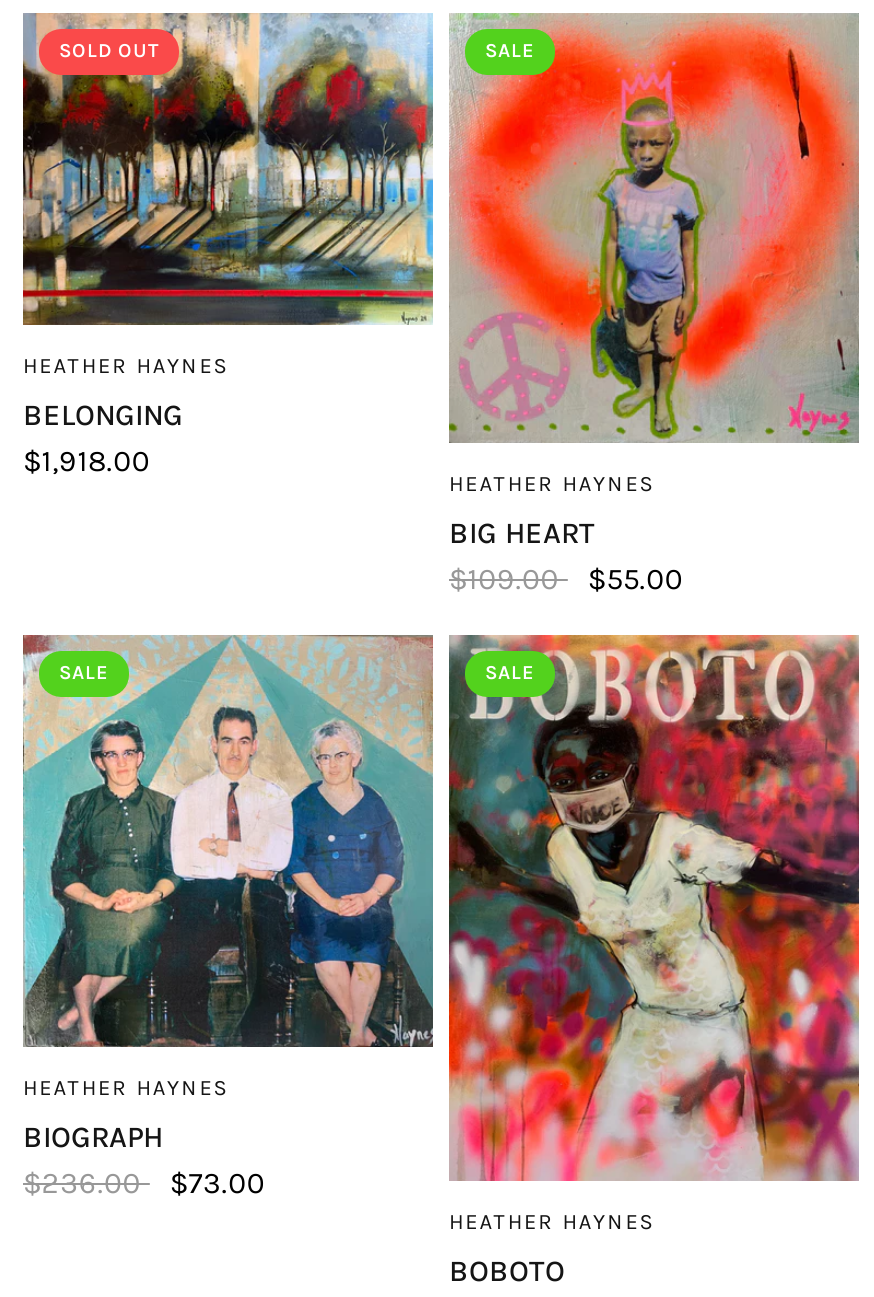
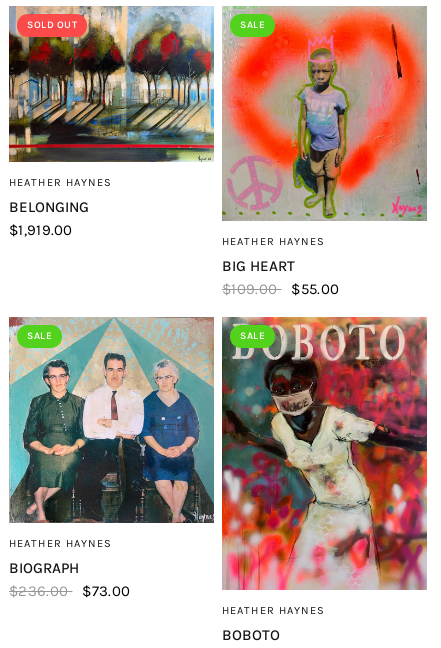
[23,442,150,478] $1,918.00 -> [9,221,73,239] $1,919.00

